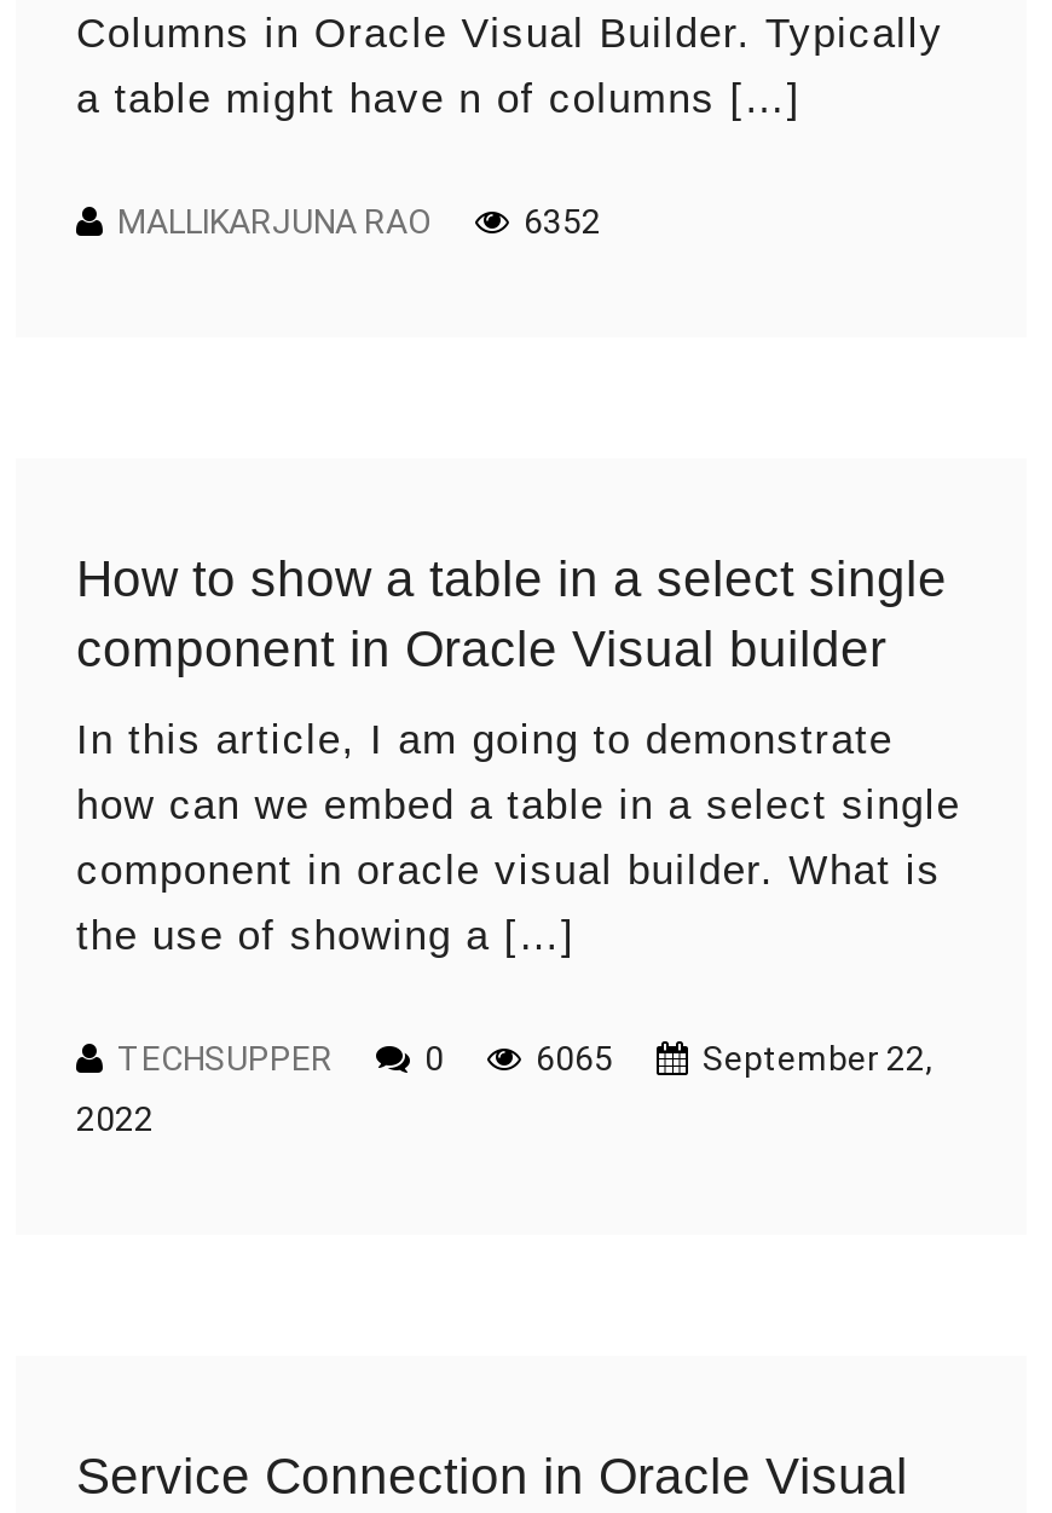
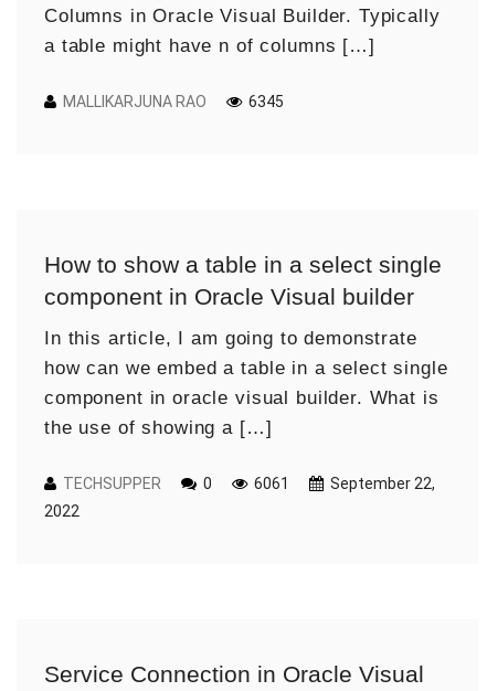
[516,202,601,241] 6352 -> [245,93,284,110] 6345
[528,1039,932,1078] 6065 September 22, -> [251,475,435,492] 6061 September 22,

